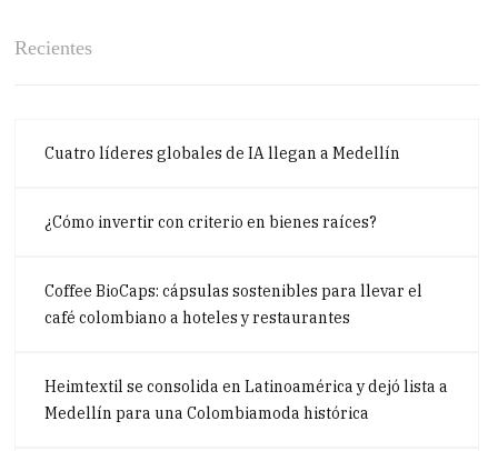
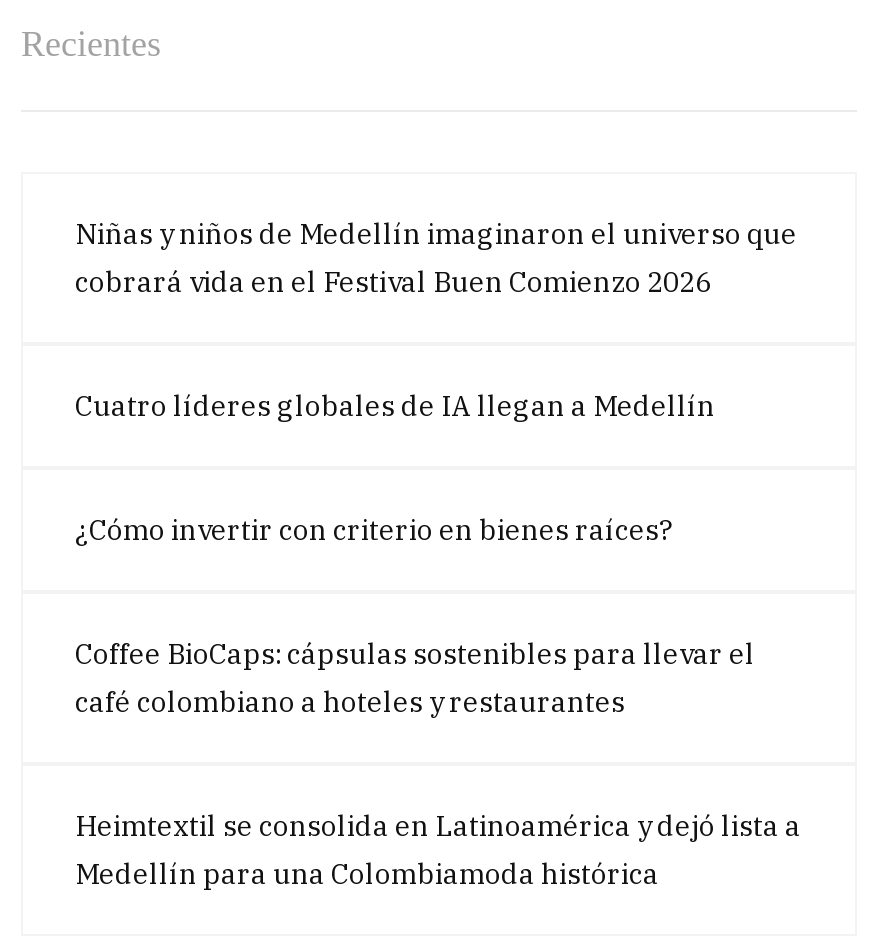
none -> [75,216,797,300] Niñas y niños de Medellín imaginaron el universo que | cobrará vida en el Festival Buen Comienzo 2026

